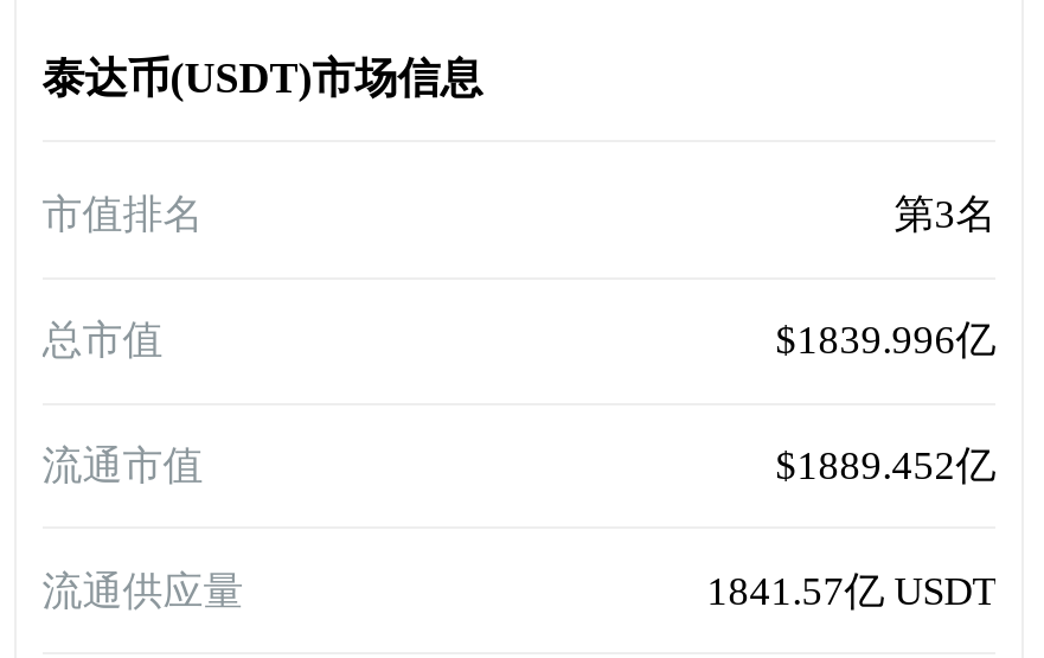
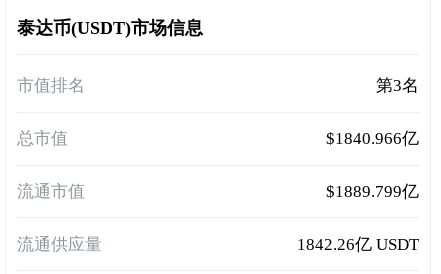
[775,318,996,363] $1839.996亿 -> [326,129,419,148] $1840.966亿
[775,443,996,488] $1889.452亿 -> [326,182,419,201] $1889.799亿
[707,569,996,614] 1841.57亿 USDT -> [297,235,419,254] 1842.26亿 USDT

